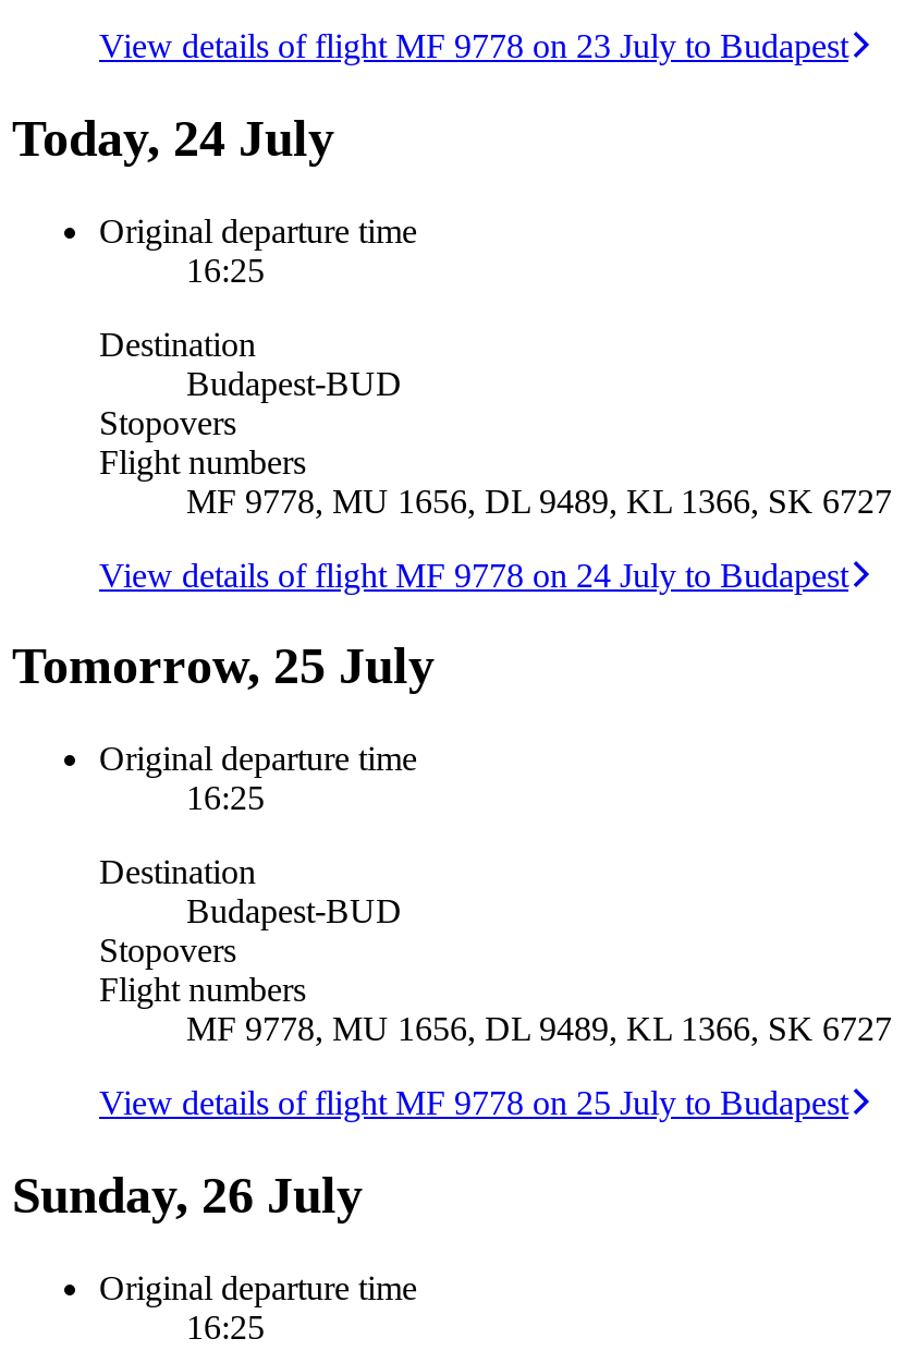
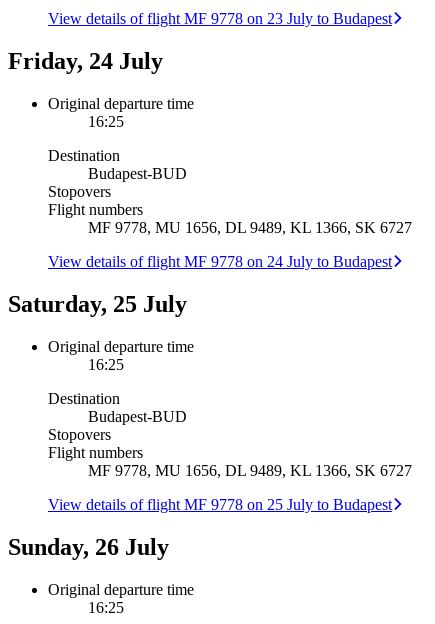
[12,109,334,166] Today, 24 July -> [8,48,163,74] Friday, 24 July
[12,639,435,695] Tomorrow, 25 July -> [8,291,187,317] Saturday, 25 July

